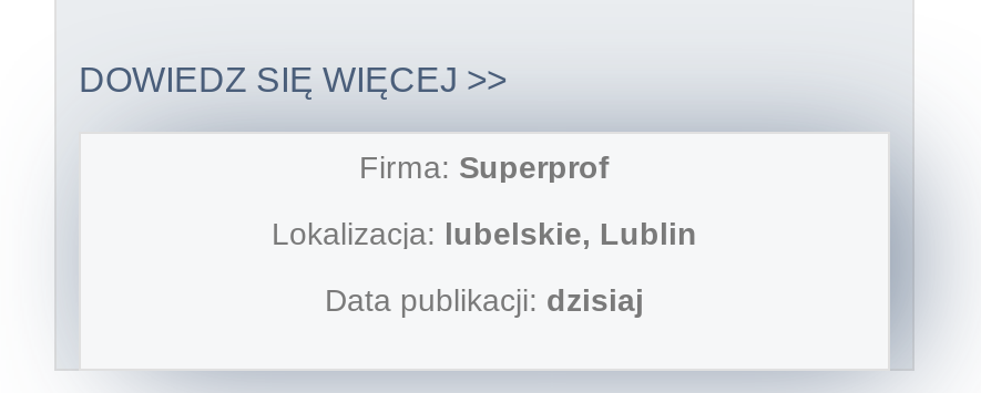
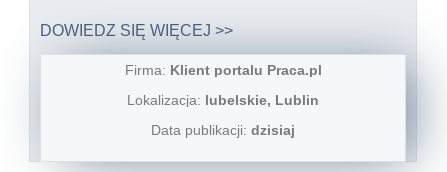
[359,148,610,184] Firma: Superprof -> [124,61,321,77] Firma: Klient portalu Praca.pl

